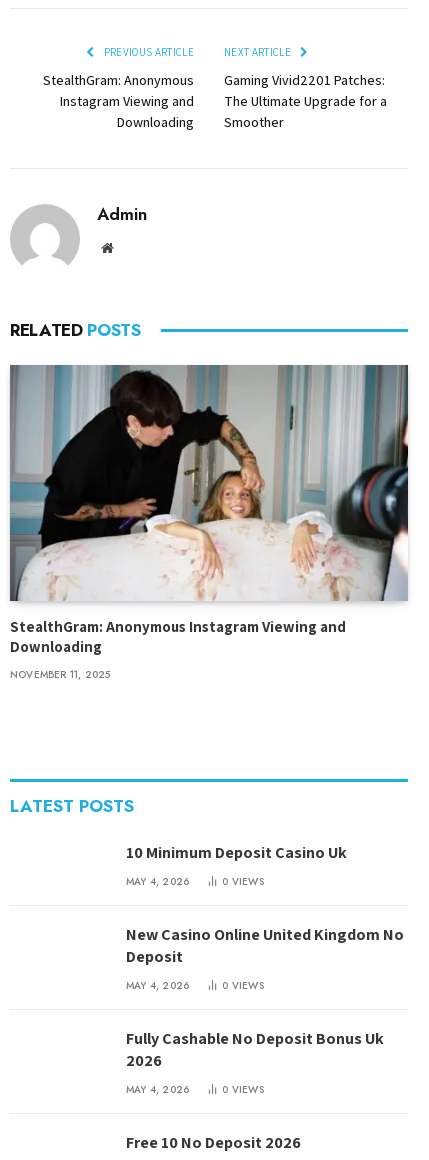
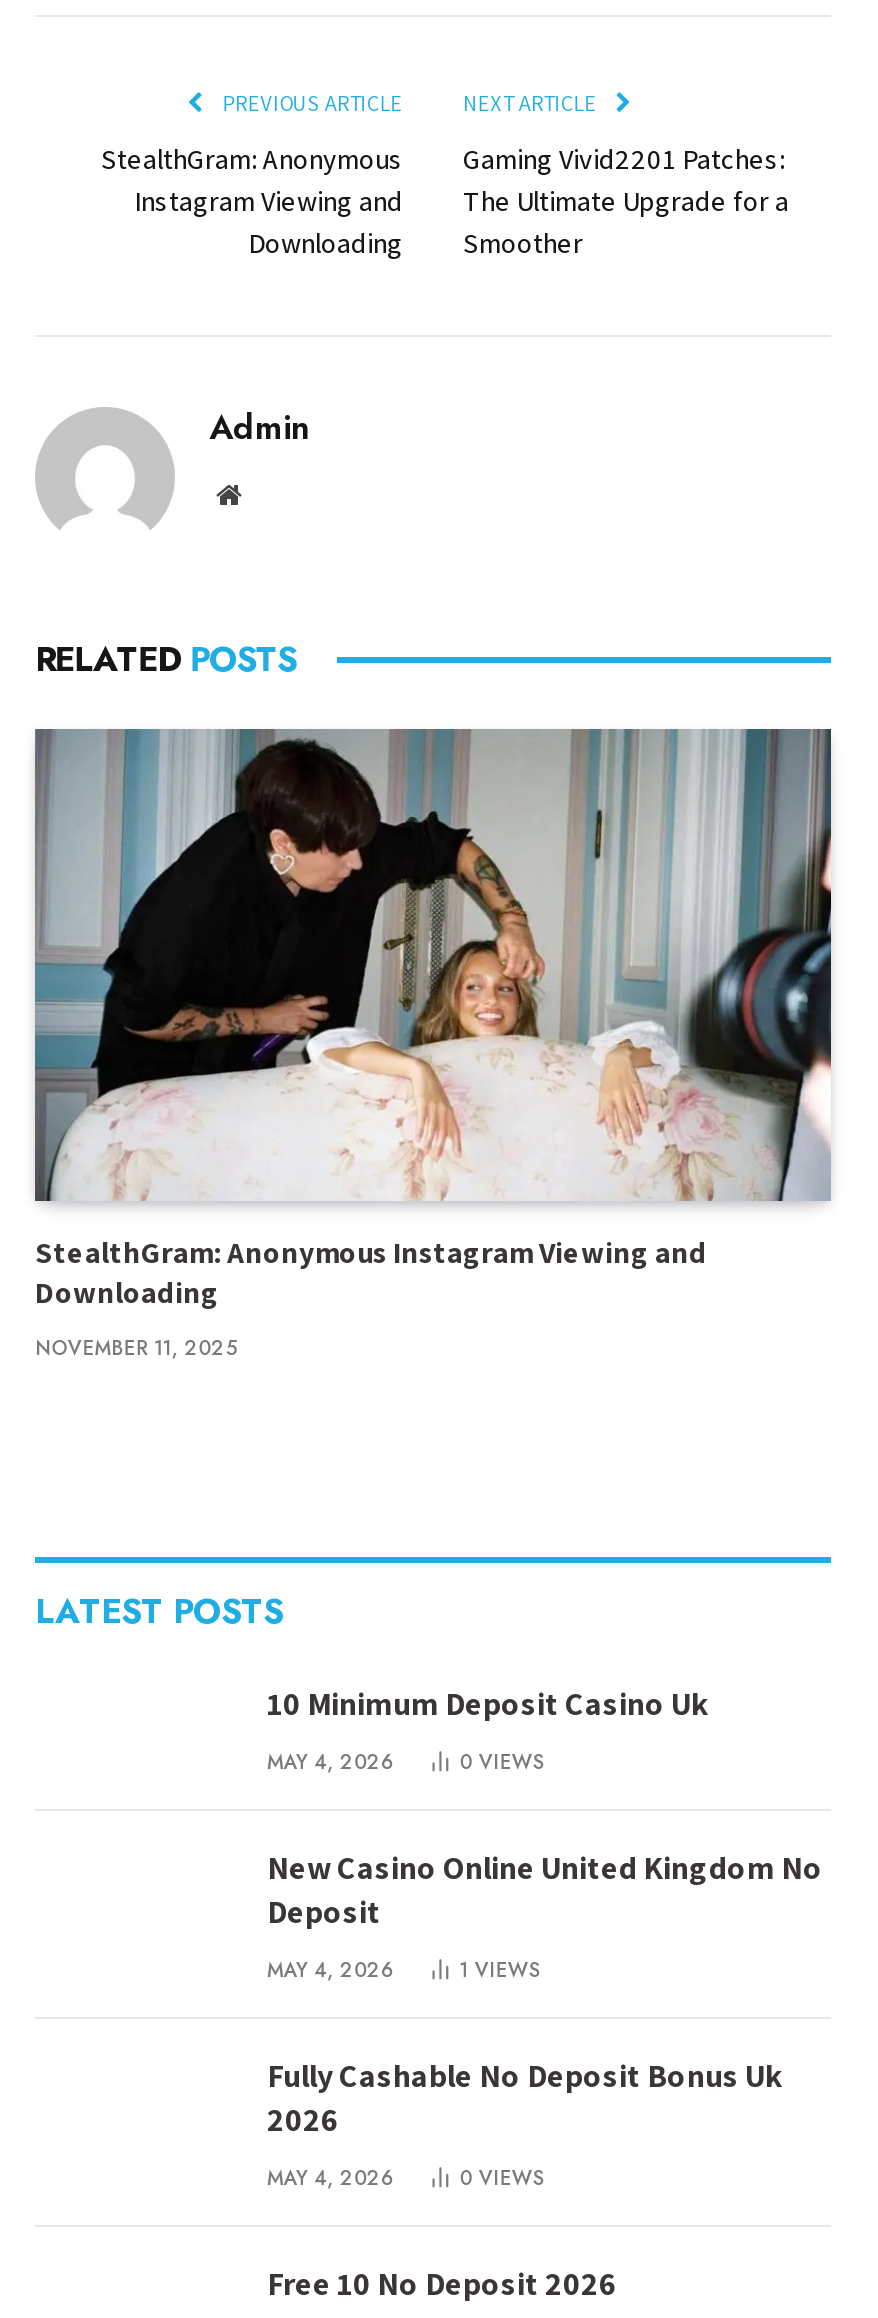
[222,978,264,993] 0 VIEWS -> [460,1956,539,1986] 1 VIEWS

